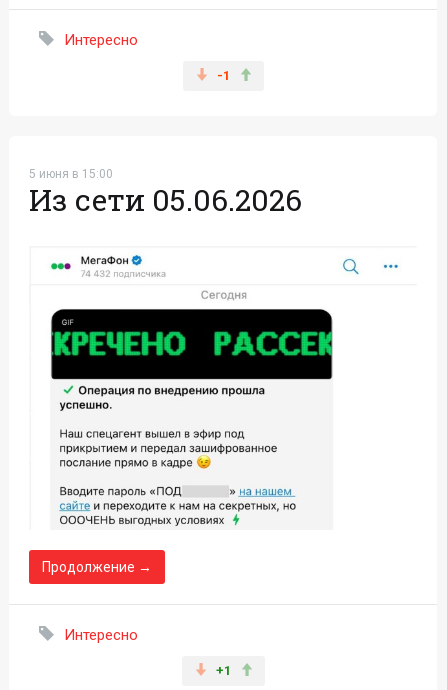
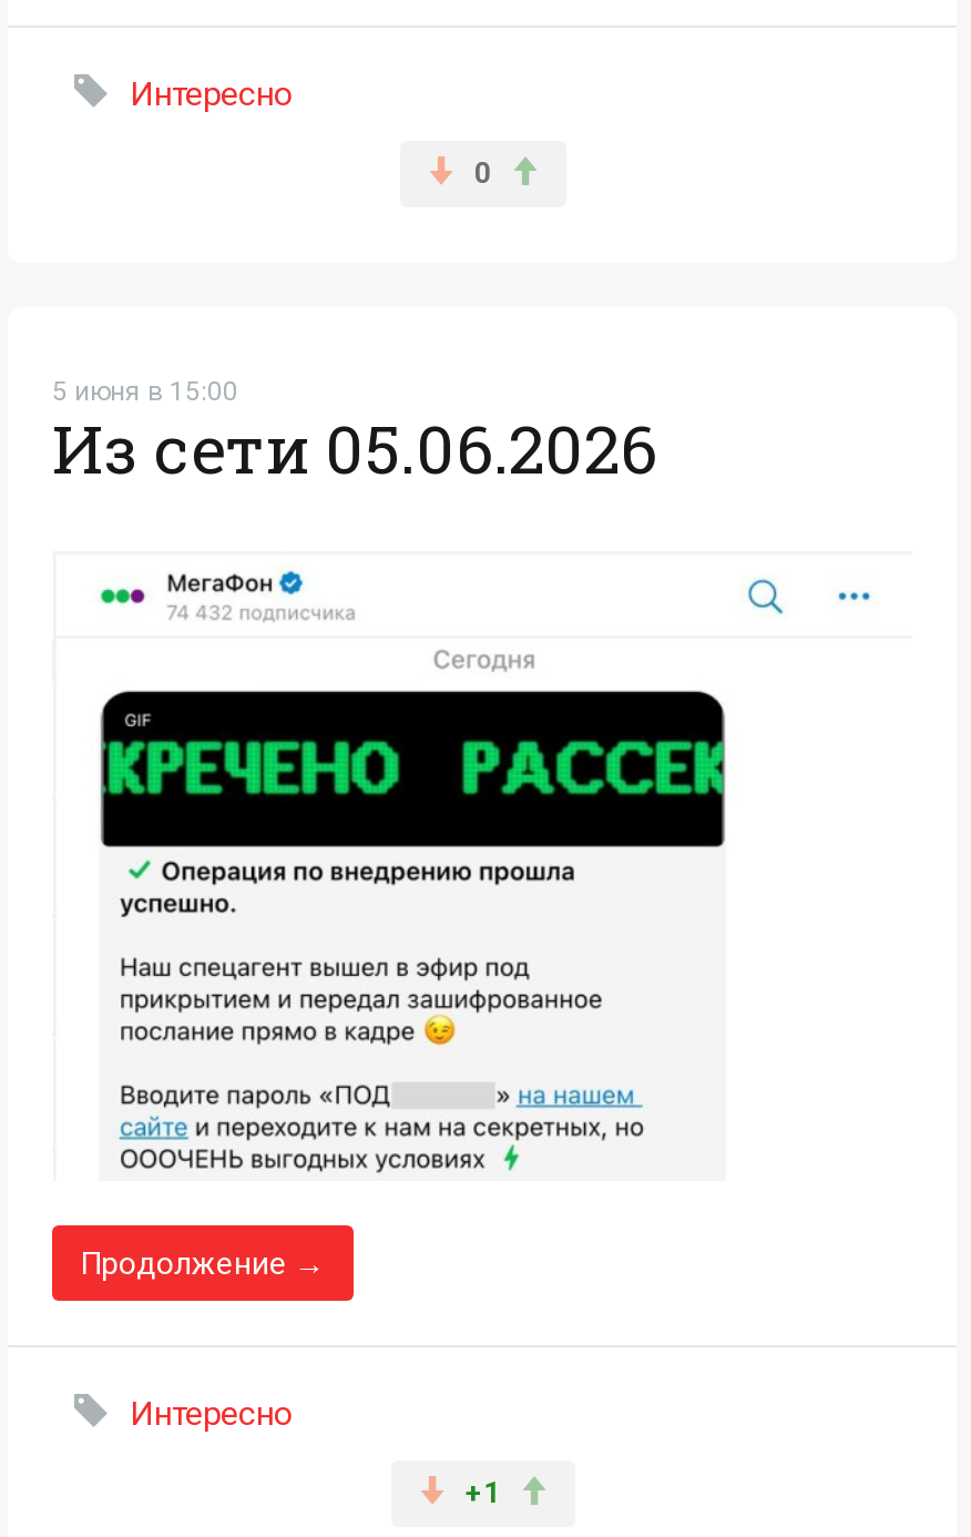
[216,68,229,83] -1 -> [474,156,490,189] 0

